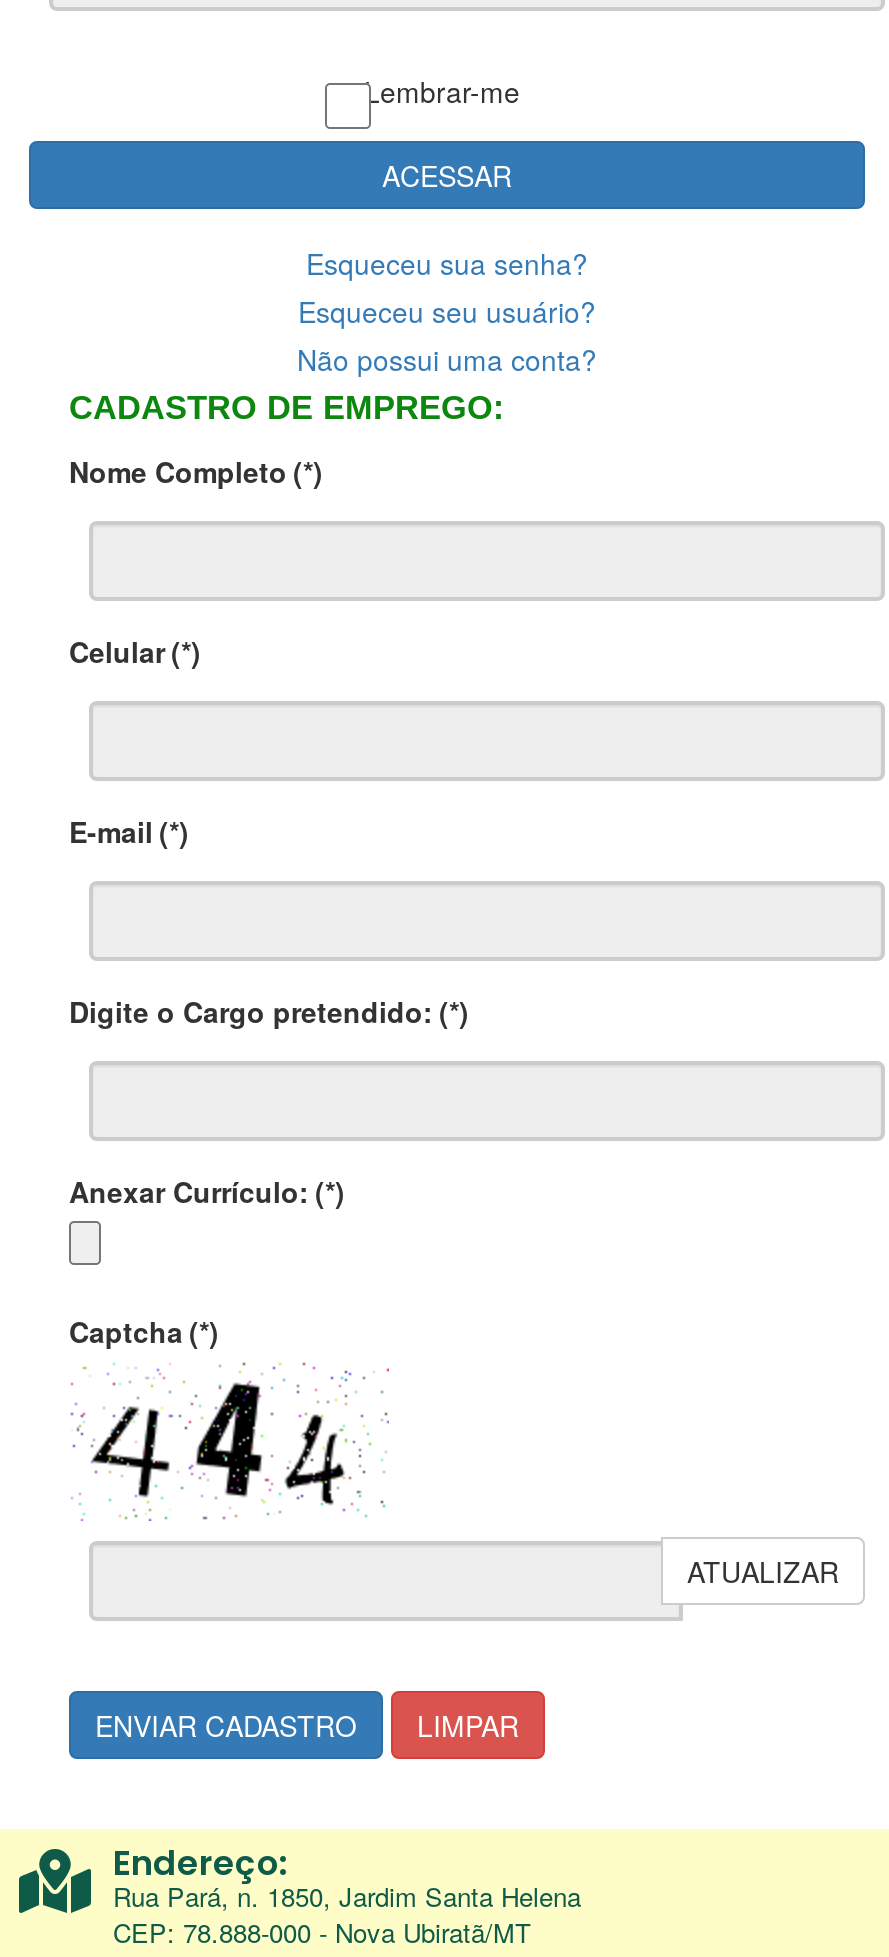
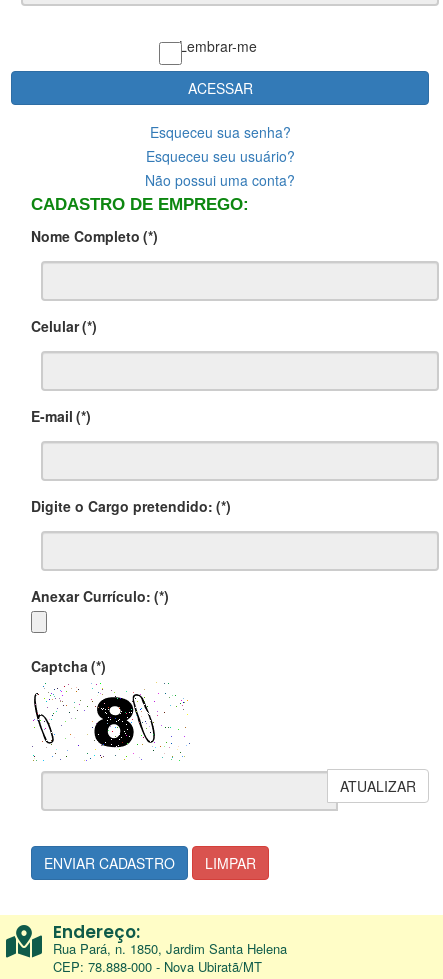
[73,1363,389,1521] [image] -> [32,683,190,761] [image]

